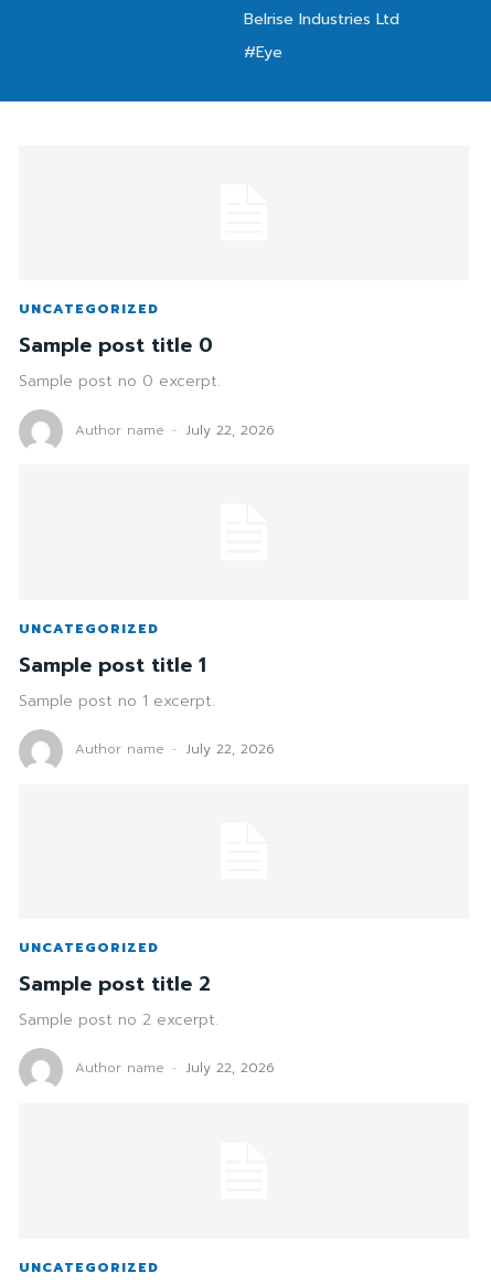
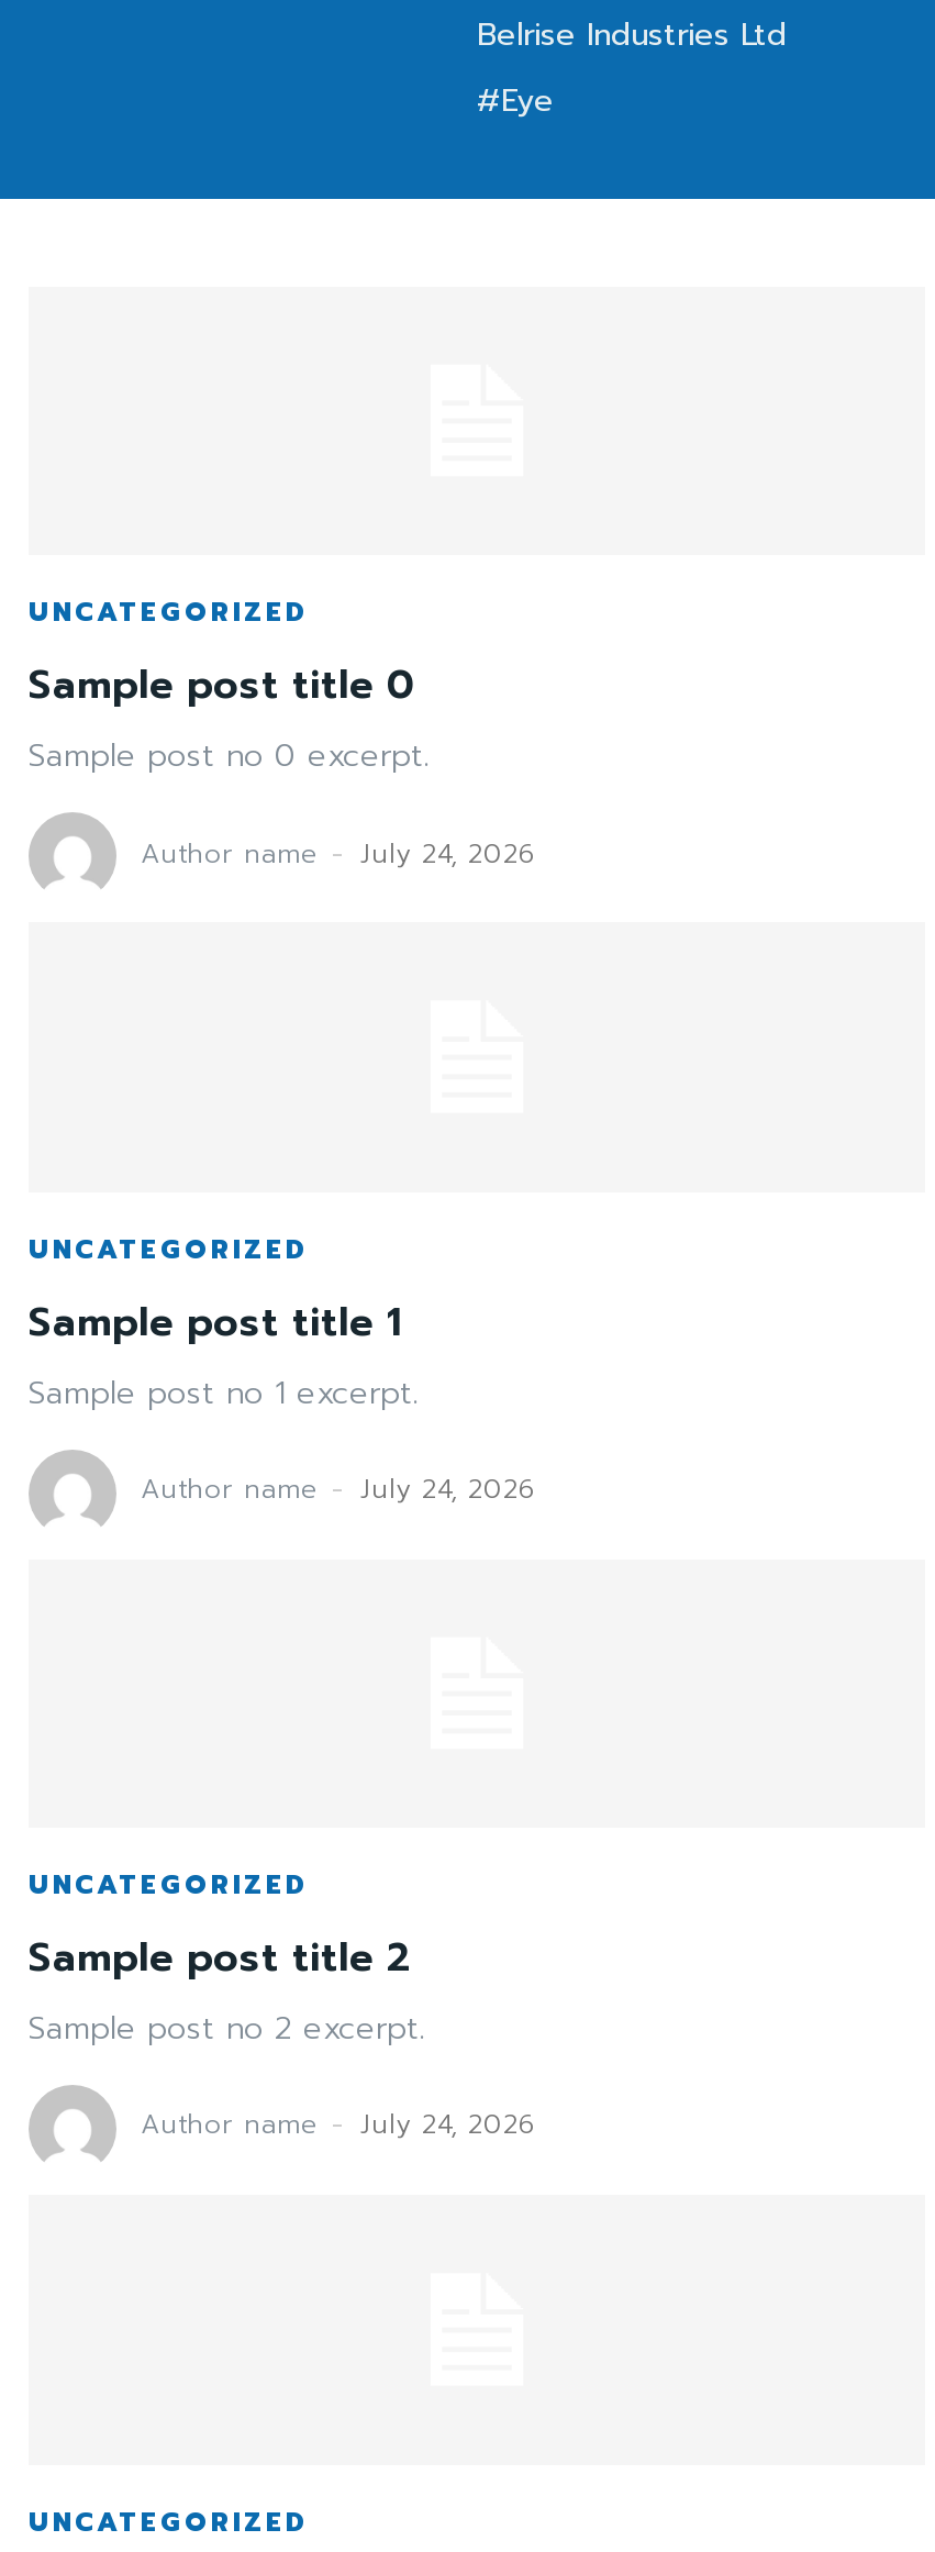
[75,420,275,440] Author name - July 22, 2026 -> [141,833,536,873] Author name - July 24, 2026
[75,739,275,759] Author name - July 22, 2026 -> [141,1469,536,1509] Author name - July 24, 2026
[75,1058,275,1078] Author name - July 22, 2026 -> [141,2106,536,2145] Author name - July 24, 2026

